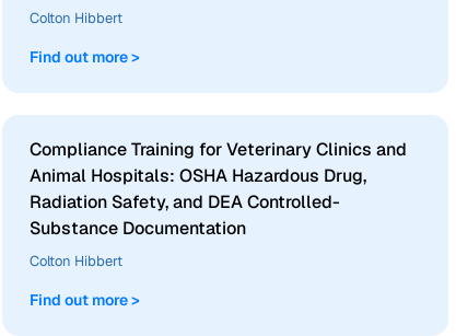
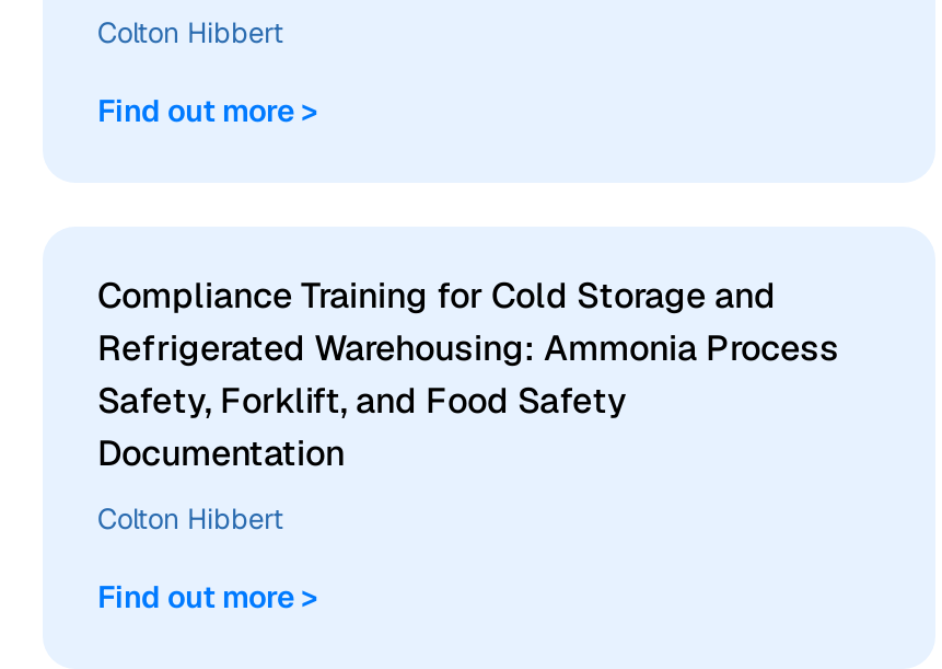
[30,138,407,240] Compliance Training for Veterinary Clinics and | Animal Hospitals: OSHA Hazardous Drug, | Radiation Safety, and DEA Controlled- | Substance Documentation -> [97,273,839,476] Compliance Training for Cold Storage and | Refrigerated Warehousing: Ammonia Process | Safety, Forklift, and Food Safety | Documentation

